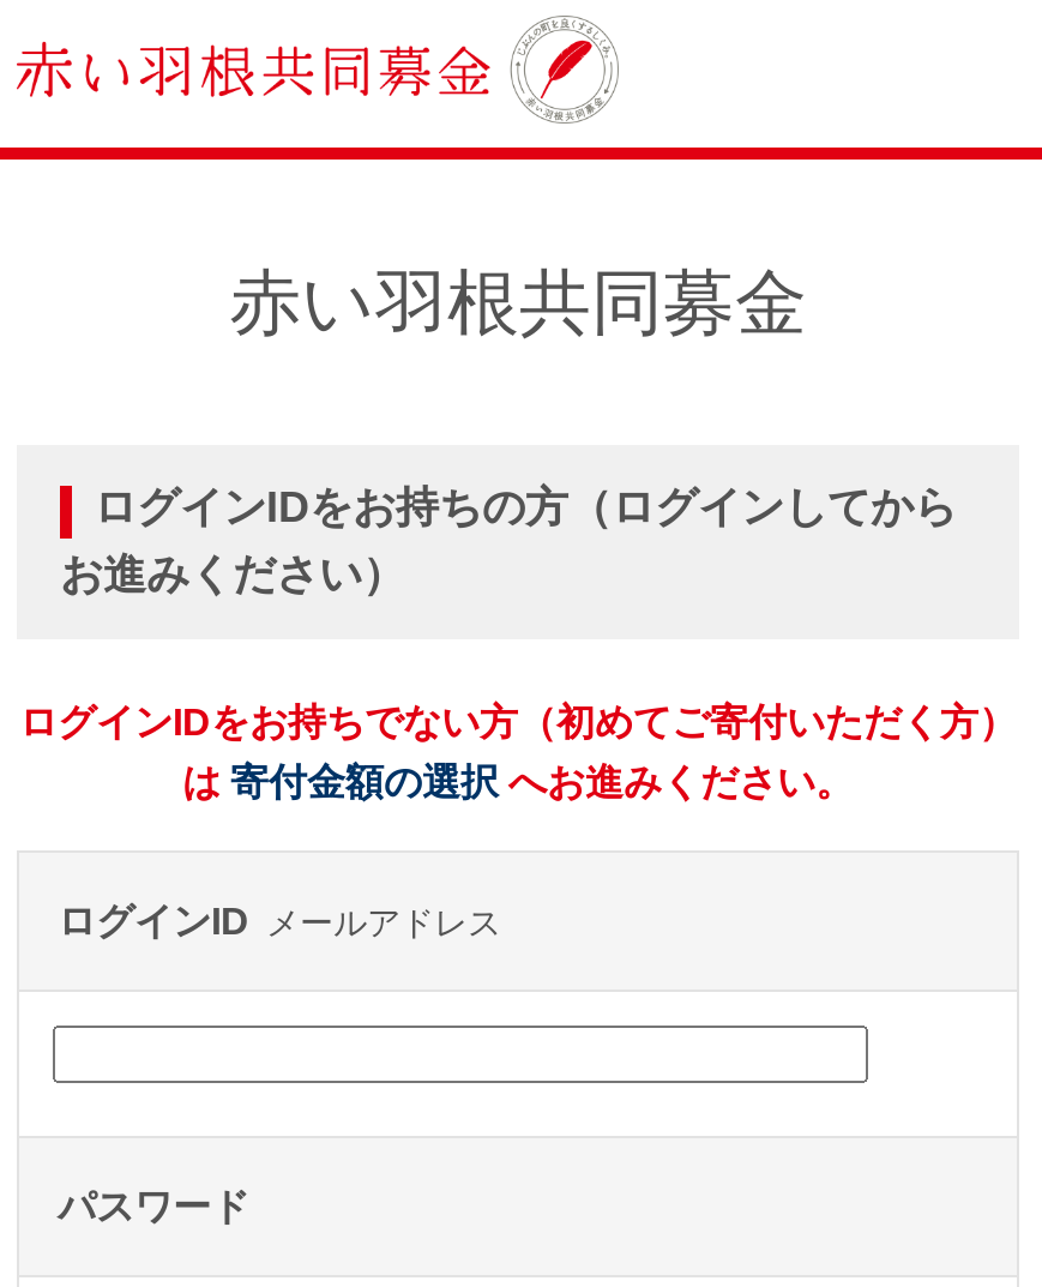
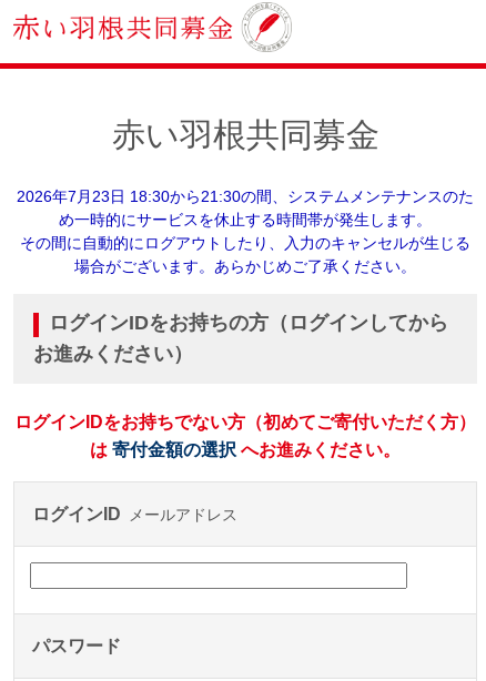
none -> [17,189,474,275] 2026年7月23日 18:30から21:30の間、システムメンテナンスのた | め一時的にサービスを休止する時間帯が発生します。 | その間に自動的にログアウトしたり、入力のキャンセルが生じる | 場合がございます。あらかじめご了承ください。

